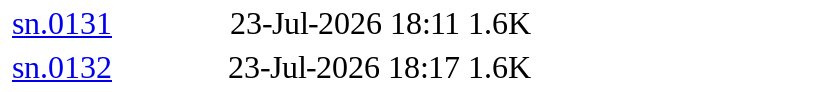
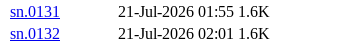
[230,7,532,41] 23-Jul-2026 18:11 1.6K -> [118,3,270,20] 21-Jul-2026 01:55 1.6K
[228,51,532,85] 23-Jul-2026 18:17 1.6K -> [118,25,270,42] 21-Jul-2026 02:01 1.6K

